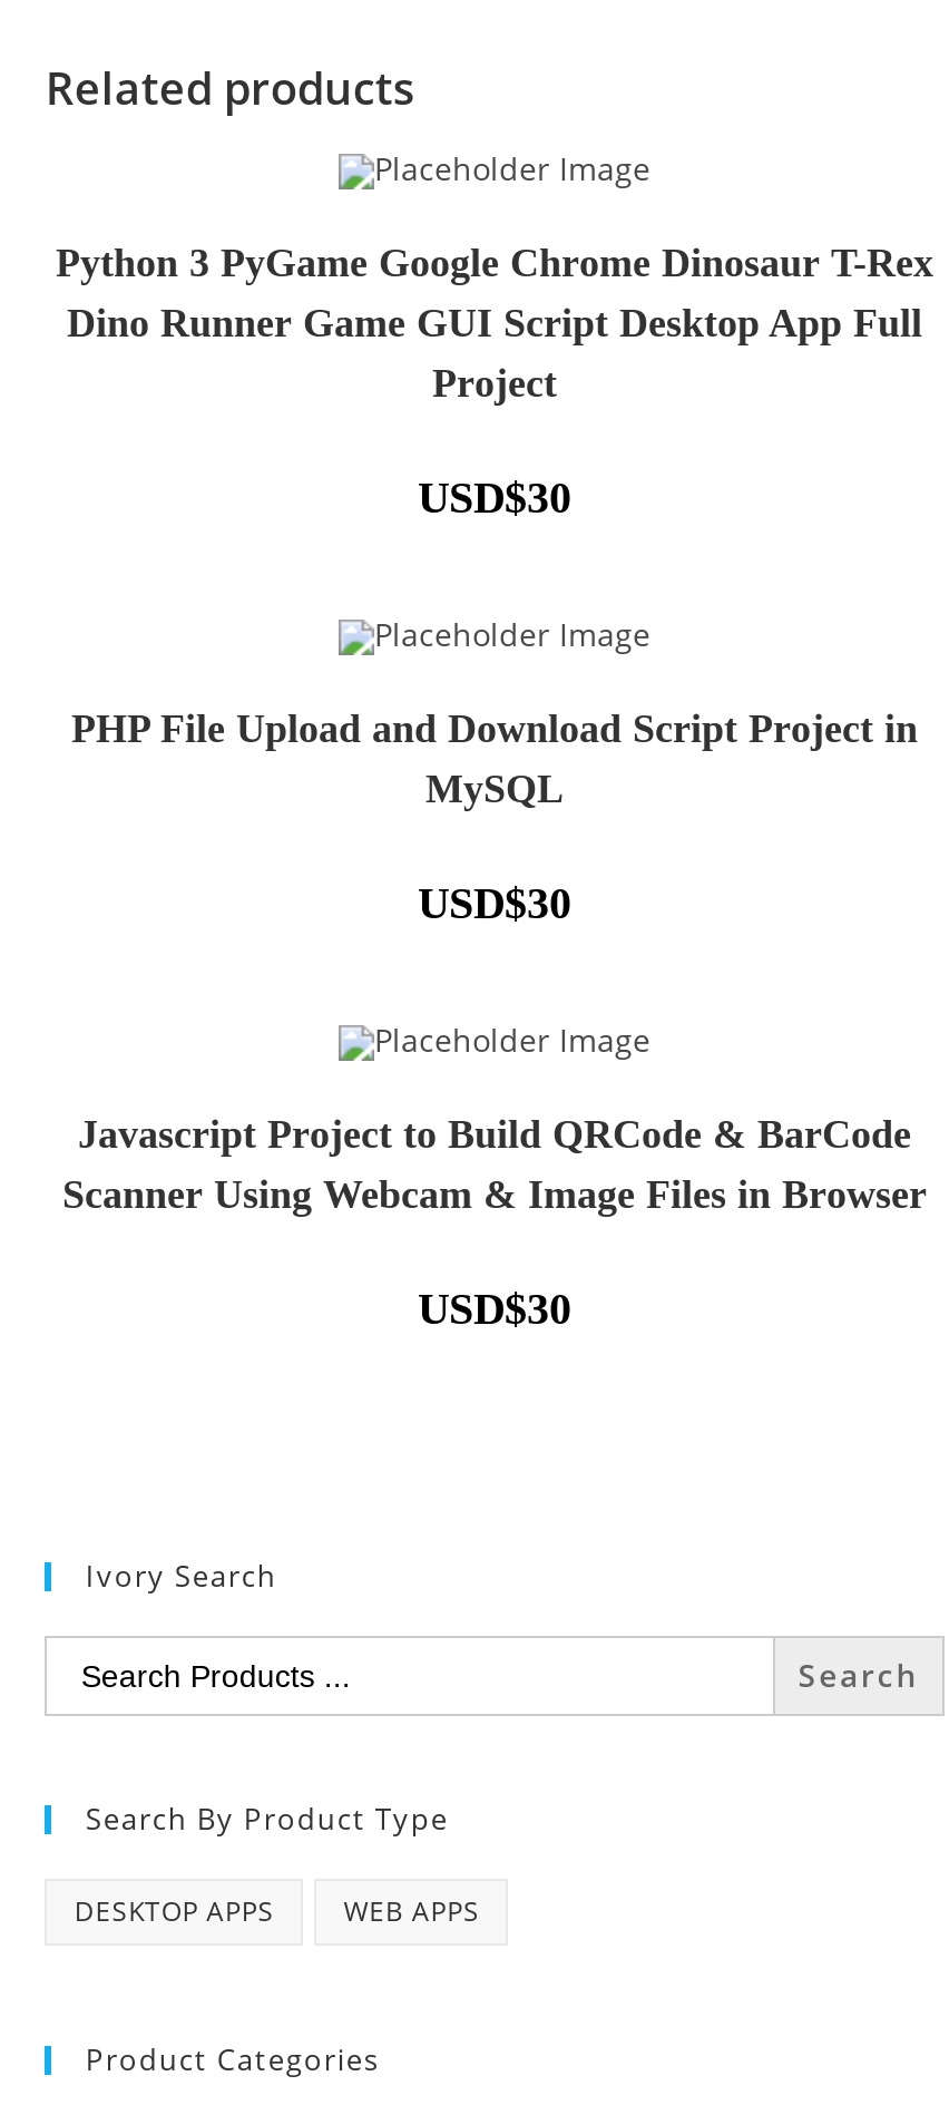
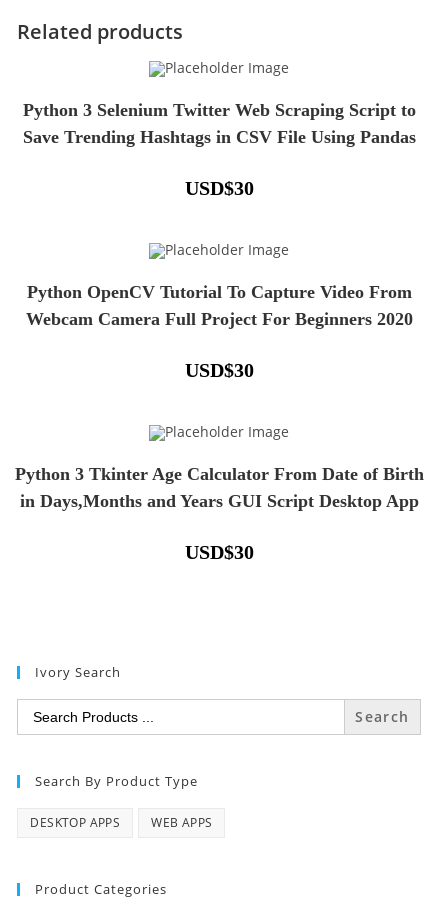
[56,241,933,406] Python 3 PyGame Google Chrome Dinosaur T-Rex | Dino Runner Game GUI Script Desktop App Full | Project -> [22,100,415,147] Python 3 Selenium Twitter Web Scraping Script to | Save Trending Hashtags in CSV File Using Pandas
[71,706,918,811] PHP File Upload and Download Script Project in | MySQL -> [25,282,412,329] Python OpenCV Tutorial To Capture Video From | Webcam Camera Full Project For Beginners 2020
[62,1112,927,1216] Javascript Project to Build QRCode & BarCode | Scanner Using Webcam & Image Files in Browser -> [14,464,423,511] Python 3 Tkinter Age Calculator From Date of Birth | in Days,Months and Years GUI Script Desktop App

